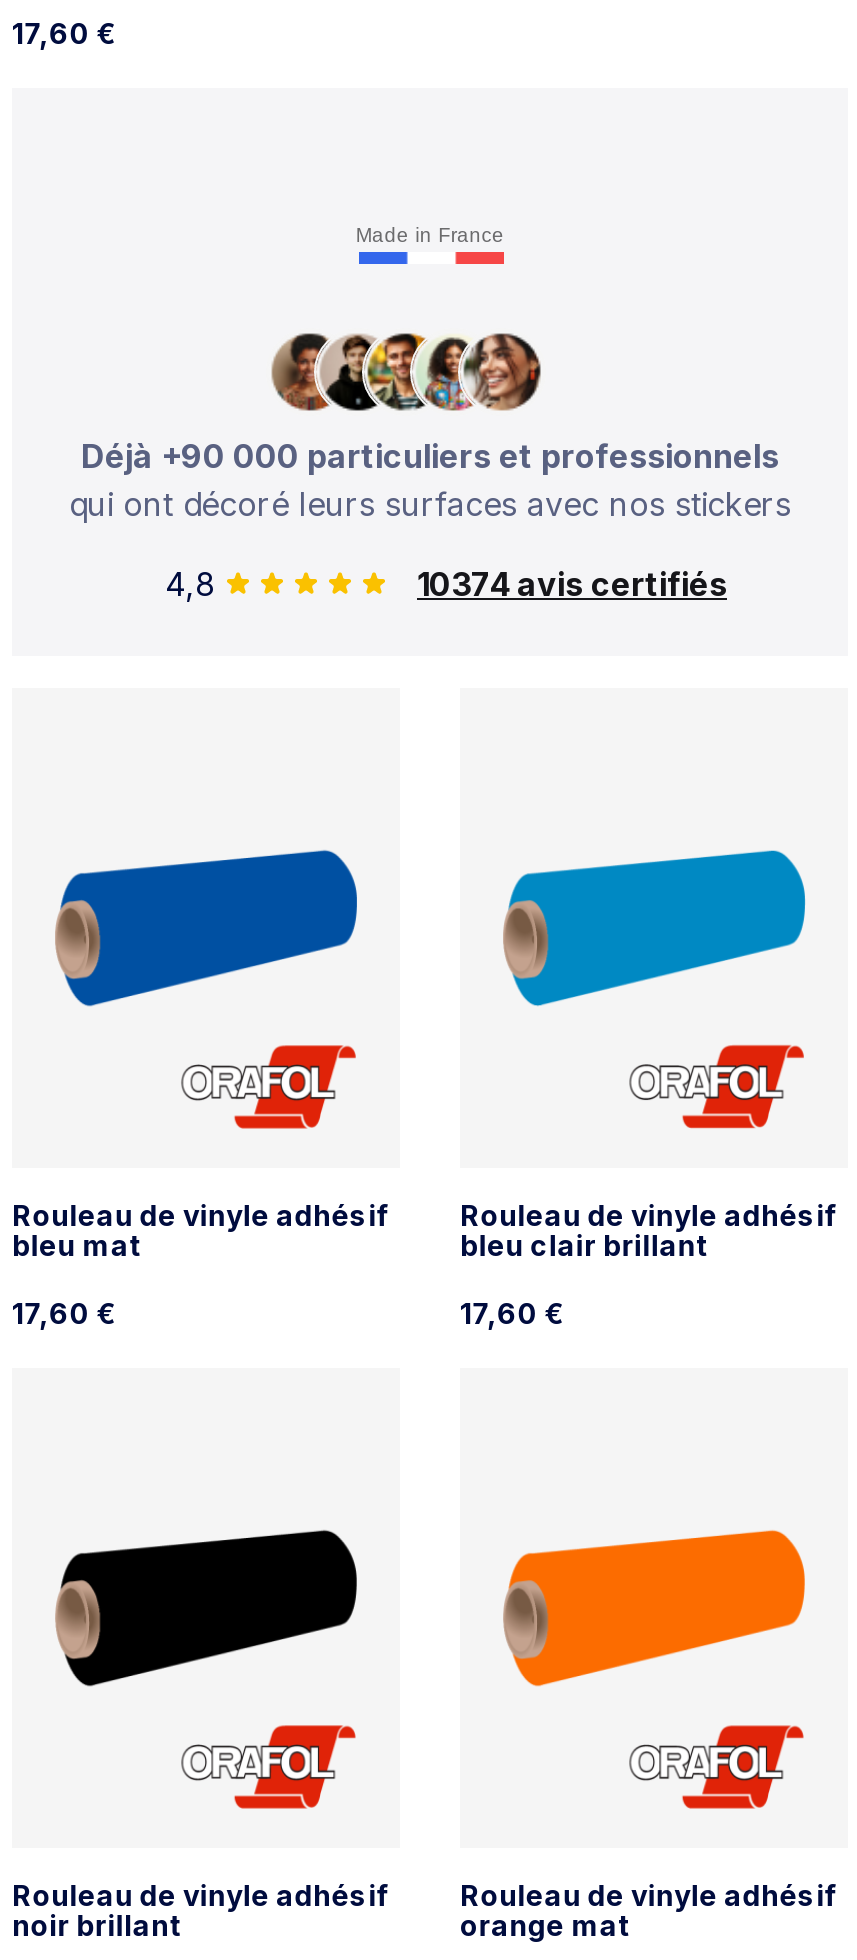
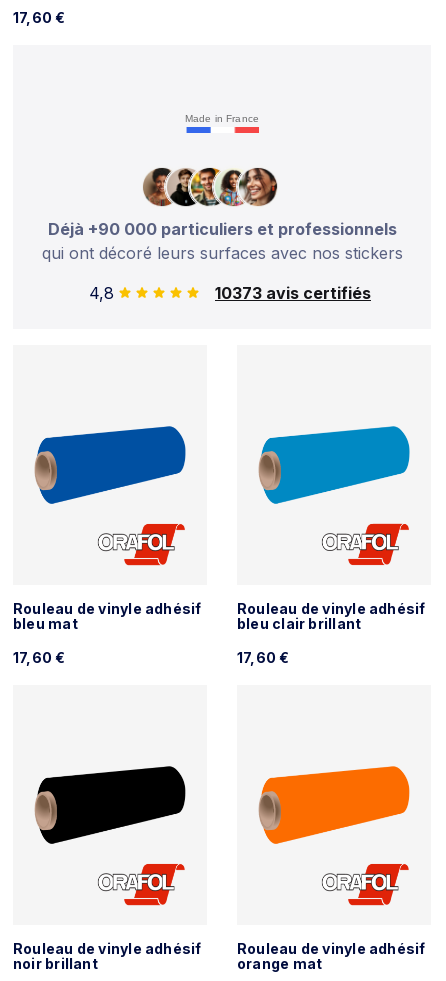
[417,564,727,604] 10374 avis certifiés -> [215,283,371,303] 10373 avis certifiés

